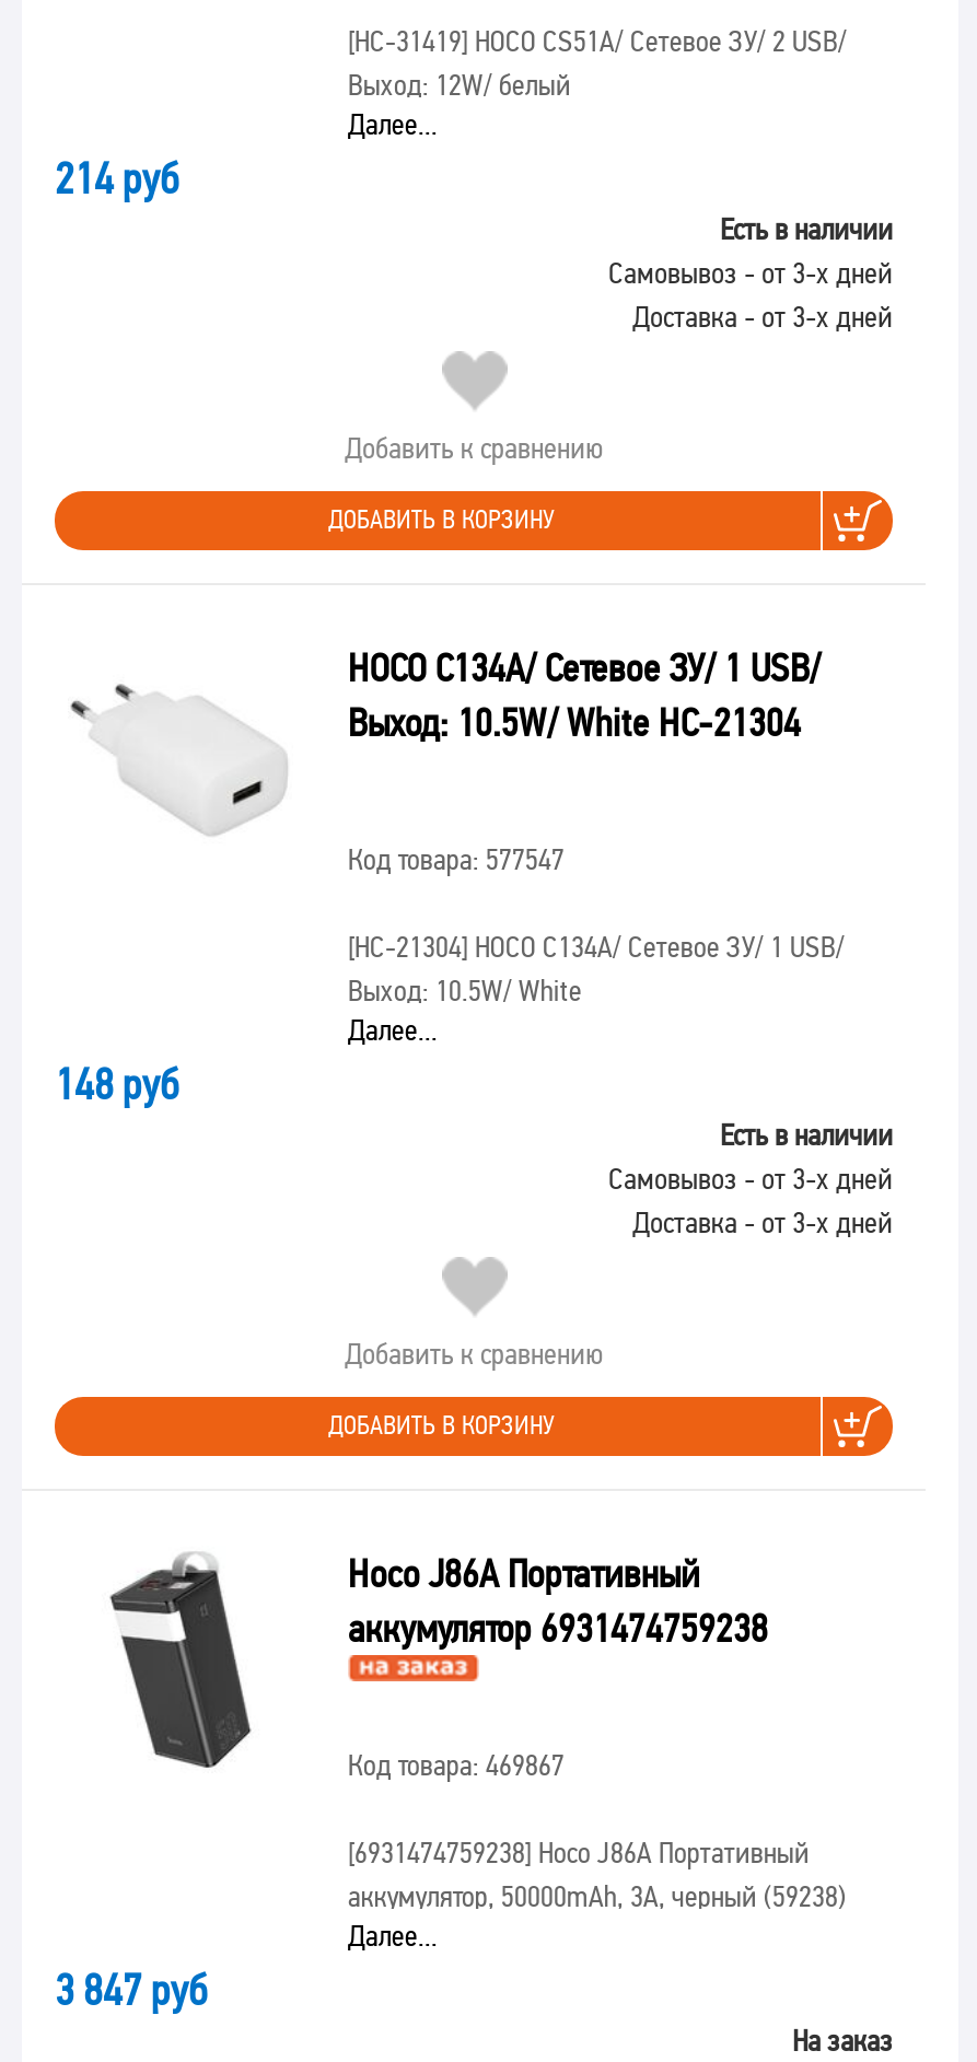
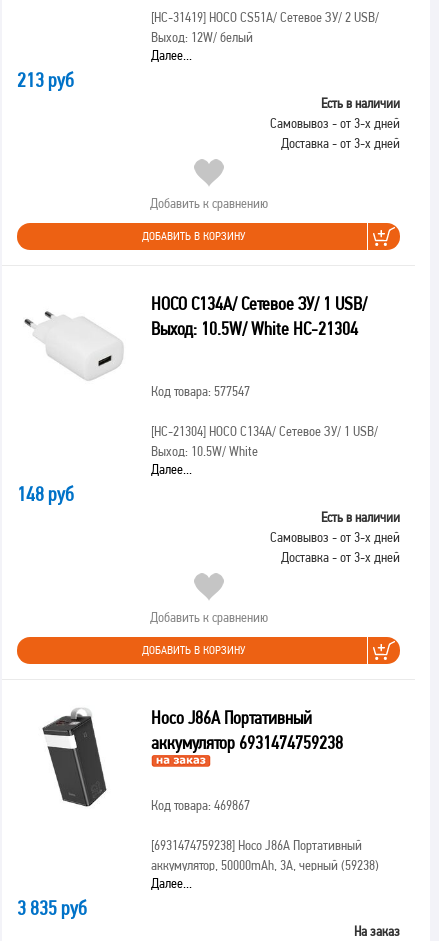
[55,152,179,205] 214 руб -> [17,68,74,92] 213 руб
[55,1964,208,2016] 3 847 руб -> [17,896,87,920] 3 835 руб

